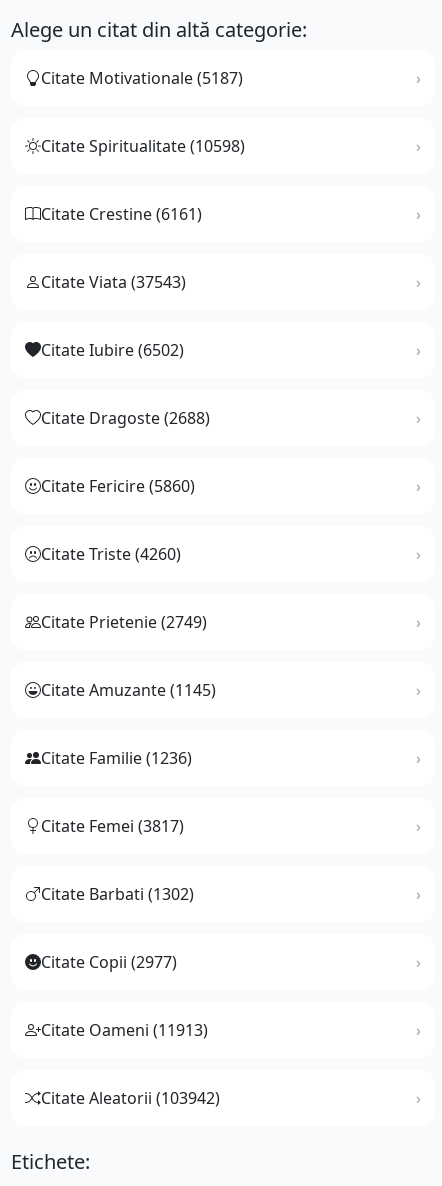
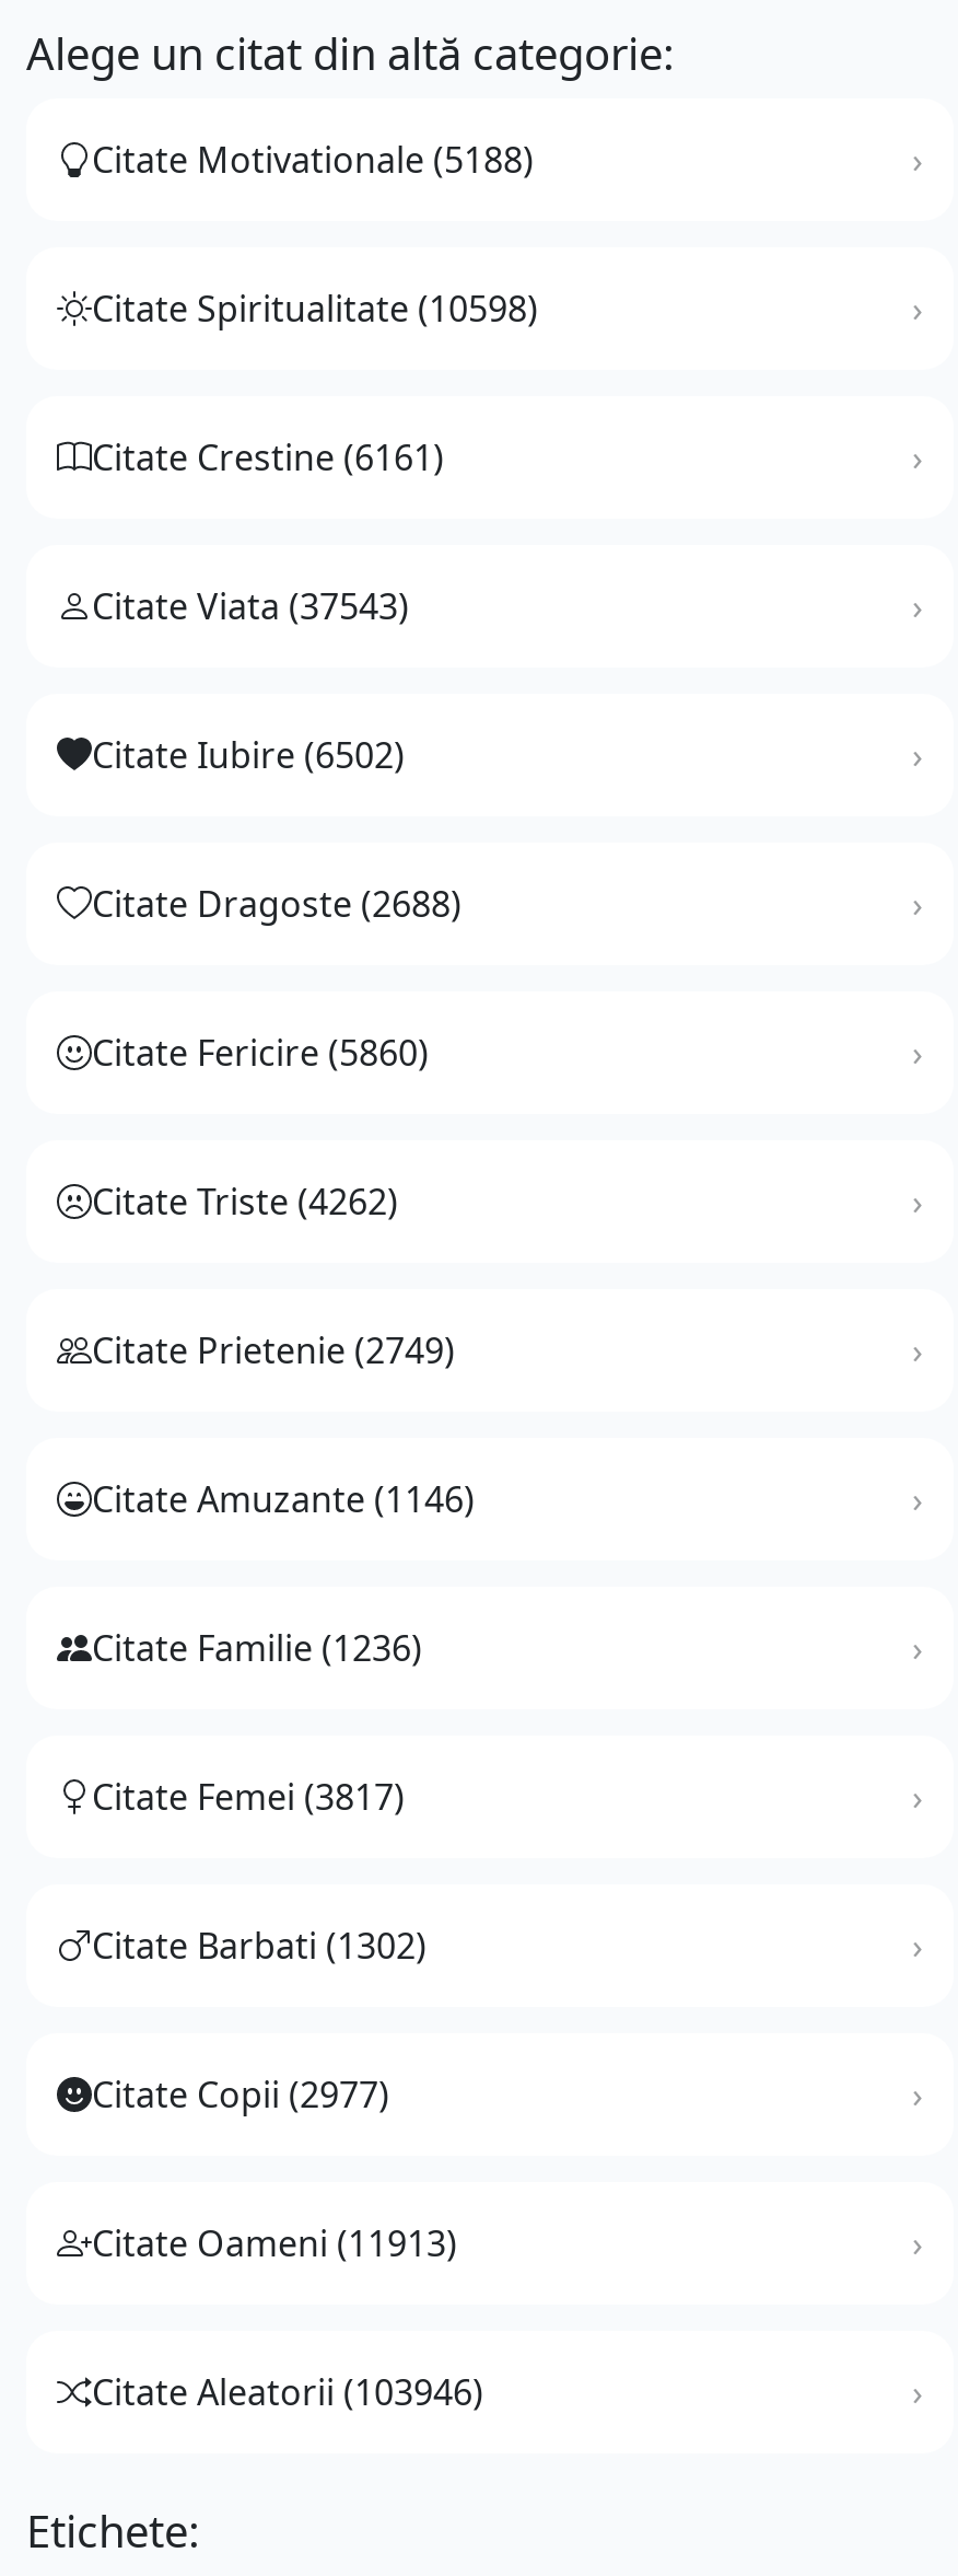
[41,66,243,88] Citate Motivationale (5187) -> [92,135,534,183] Citate Motivationale (5188)
[41,542,181,564] Citate Triste (4260) -> [92,1176,398,1225] Citate Triste (4262)
[41,678,216,700] Citate Amuzante (1145) -> [92,1474,475,1522] Citate Amuzante (1146)
[41,1086,220,1108] Citate Aleatorii (103942) -> [92,2367,483,2415] Citate Aleatorii (103946)

